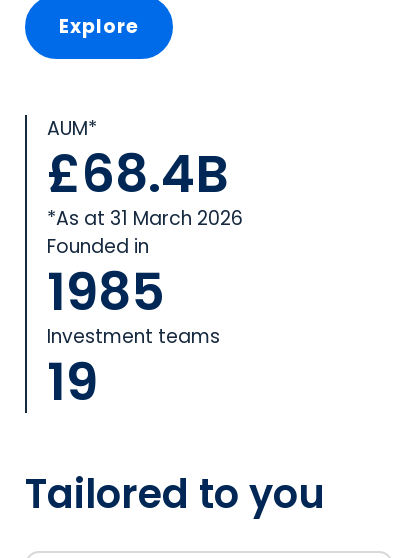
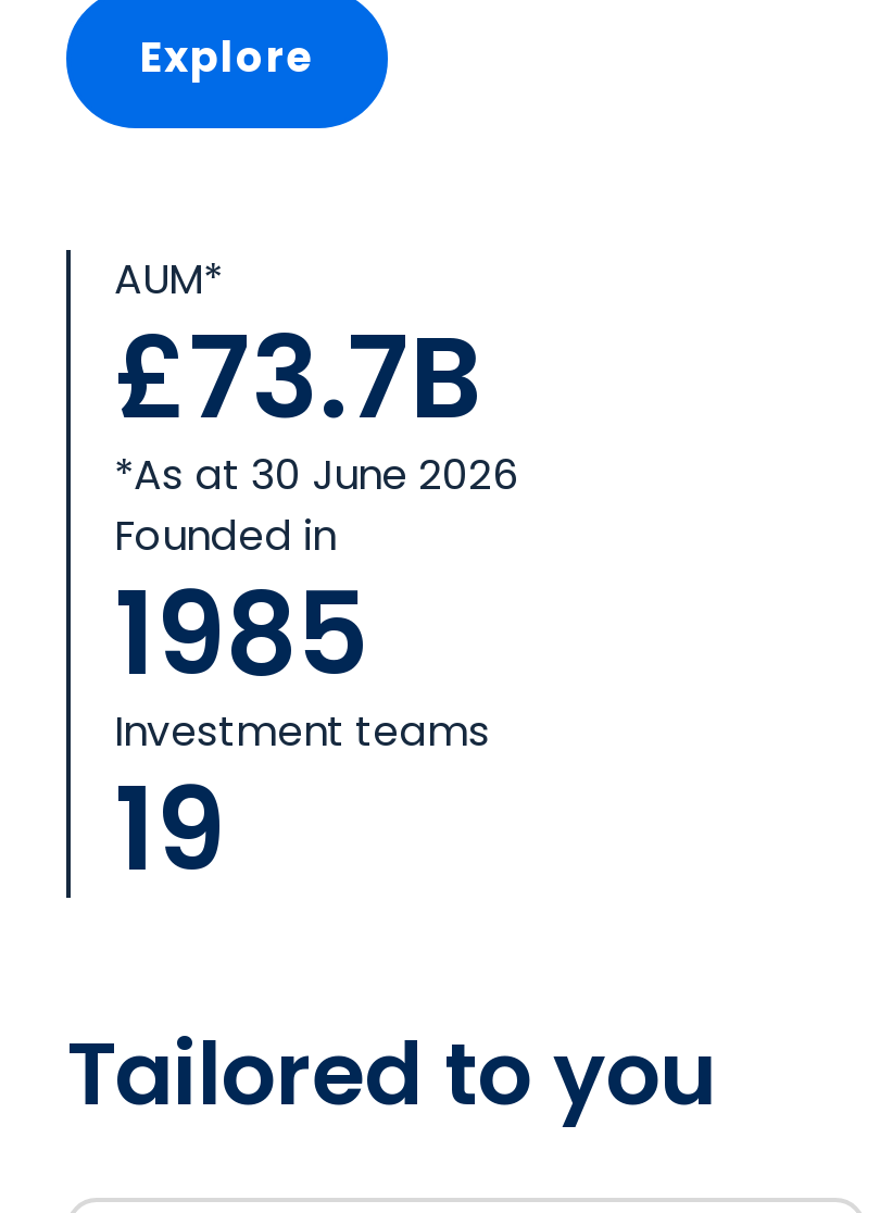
[47,137,243,232] £68.4B | *As at 31 March 2026 -> [114,298,518,504] £73.7B | *As at 30 June 2026

